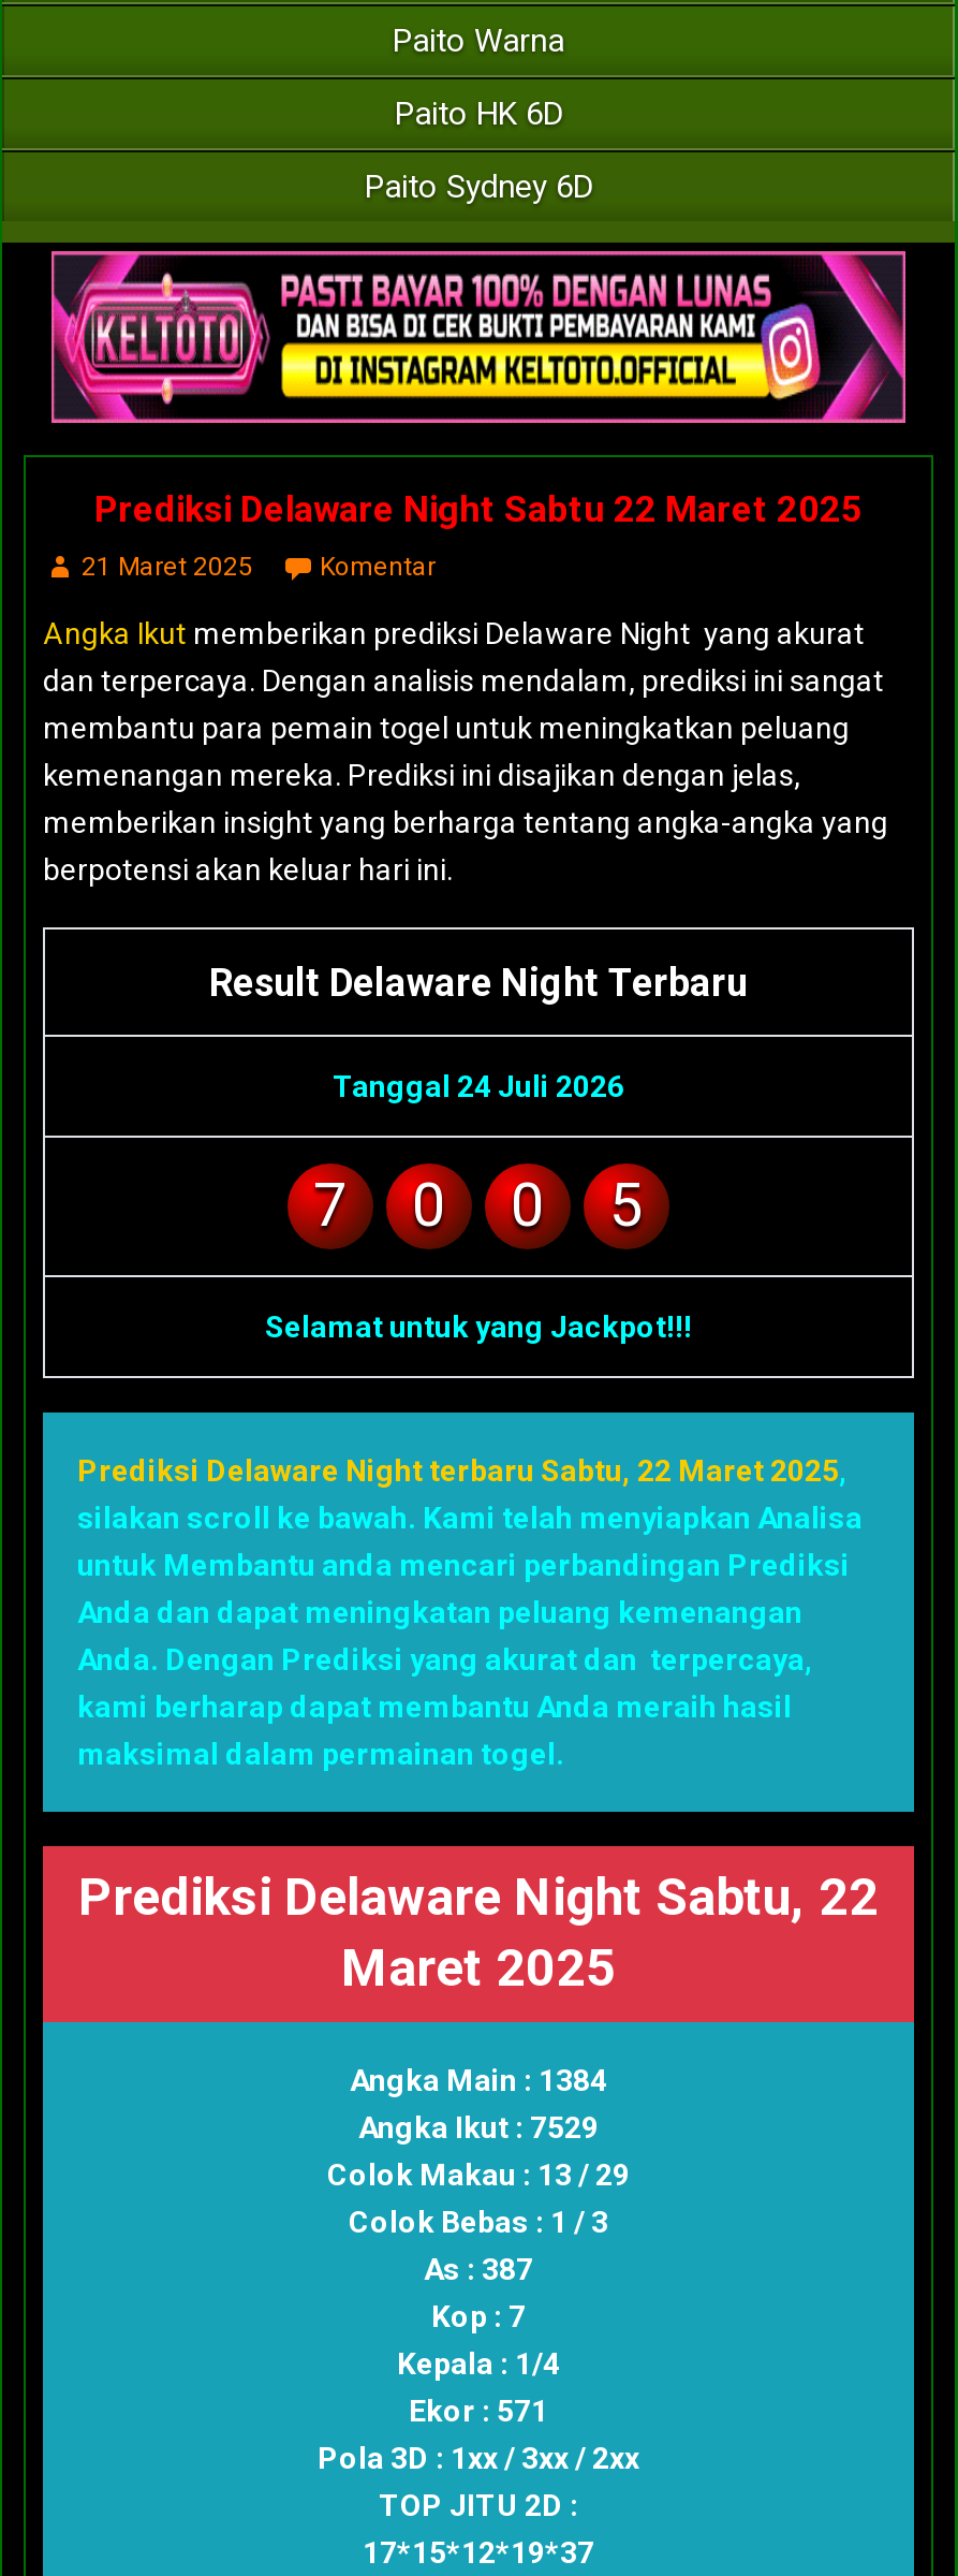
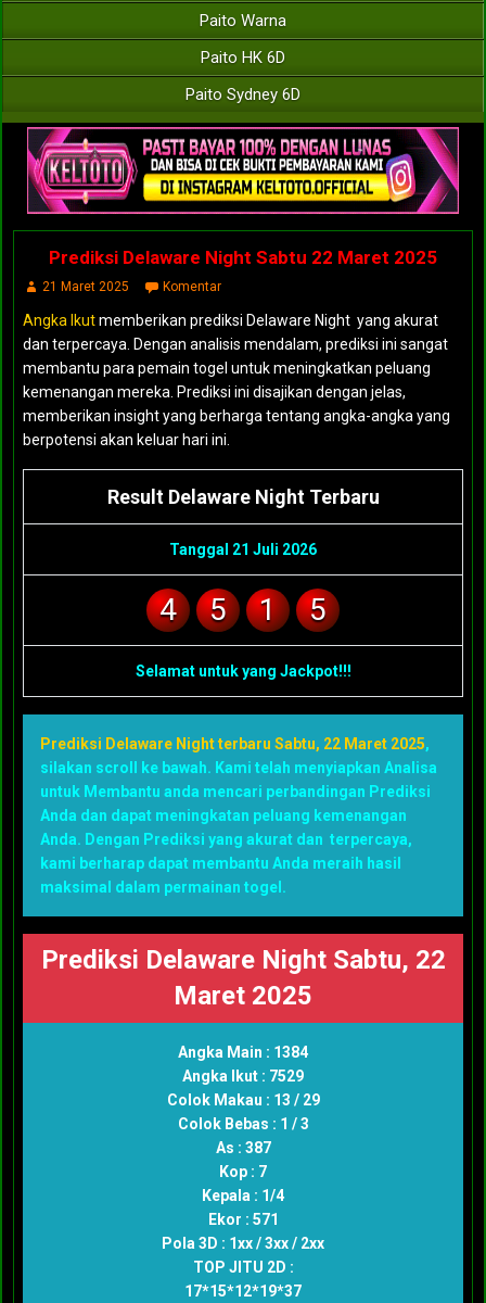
[333,1068,624,1102] Tanggal 24 Juli 2026 -> [169,540,317,558] Tanggal 21 Juli 2026
[313,1169,348,1240] 7 -> [159,591,177,627] 4
[412,1169,446,1240] 0 -> [209,591,227,627] 5
[511,1169,545,1240] 0 -> [259,591,277,627] 1

